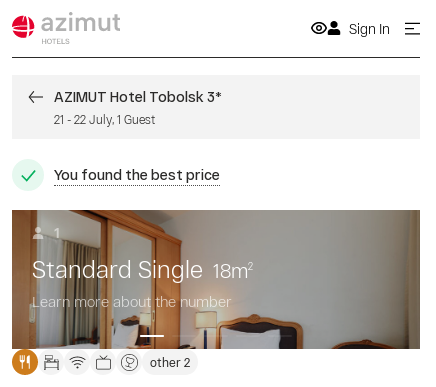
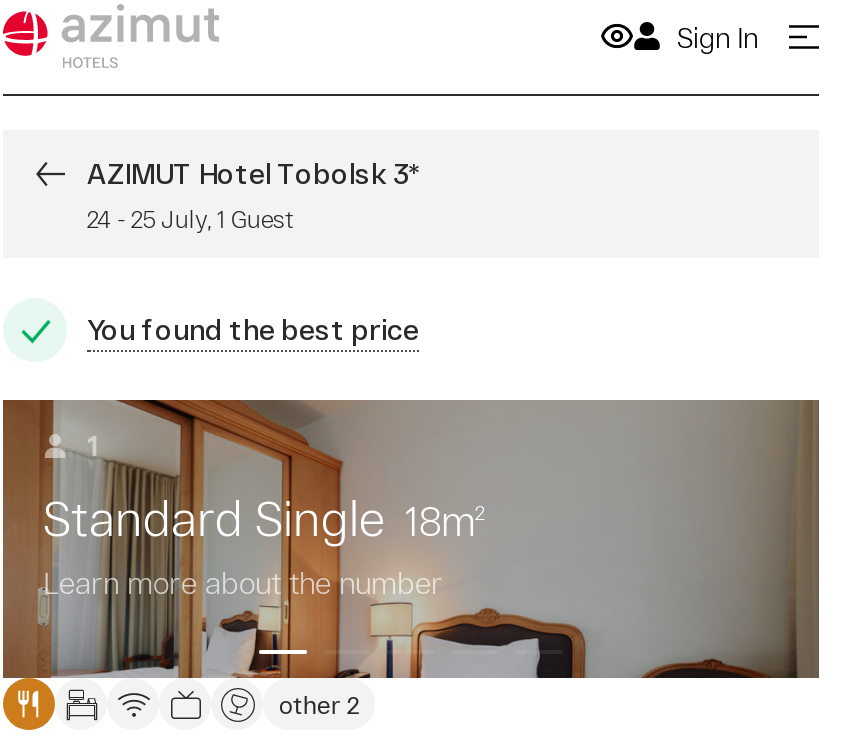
[54,112,155,126] 21 - 22 July, 1 Guest -> [87,204,293,232] 24 - 25 July, 1 Guest

